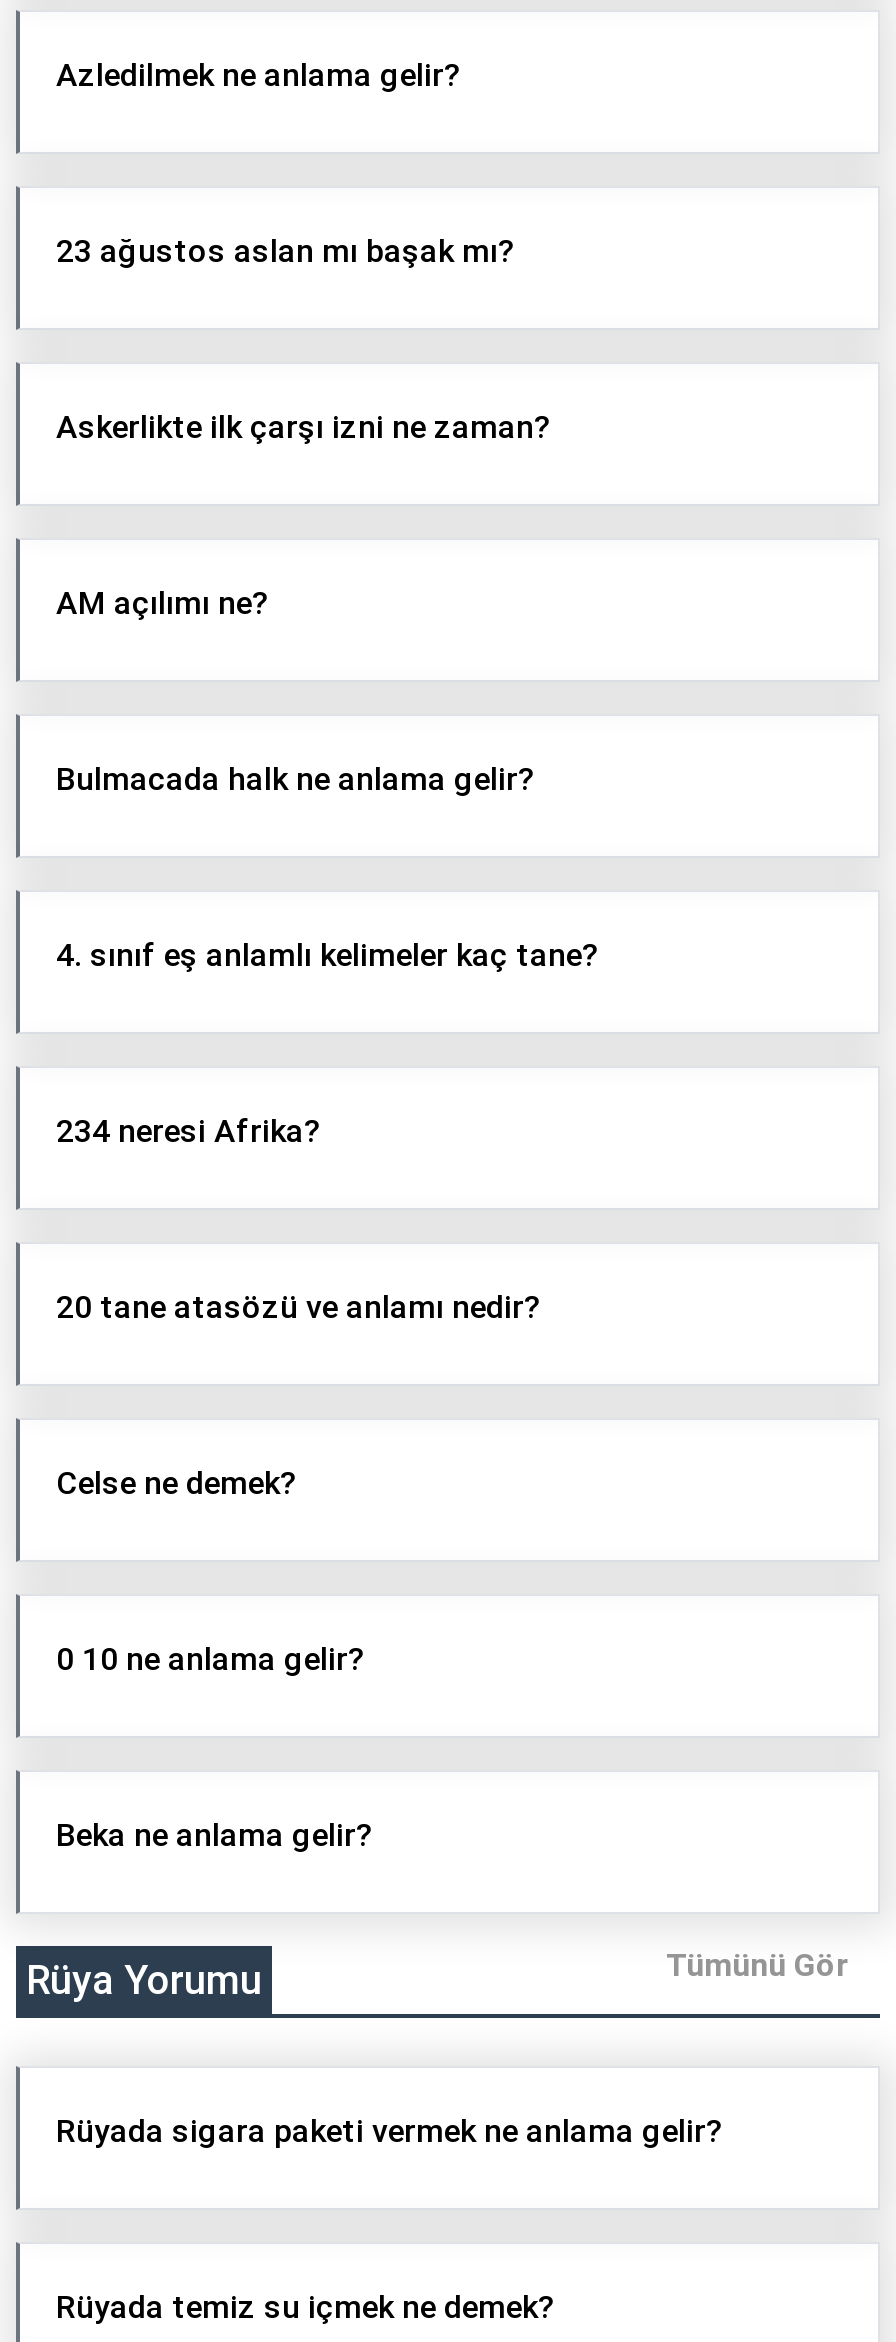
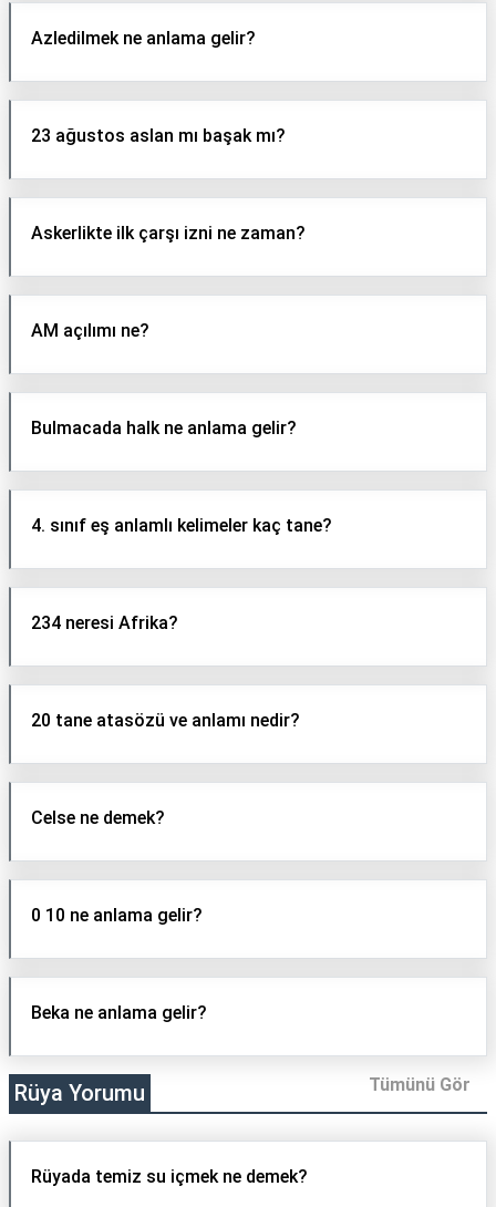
[56,2113,724,2151] Rüyada sigara paketi vermek ne anlama gelir? -> none

